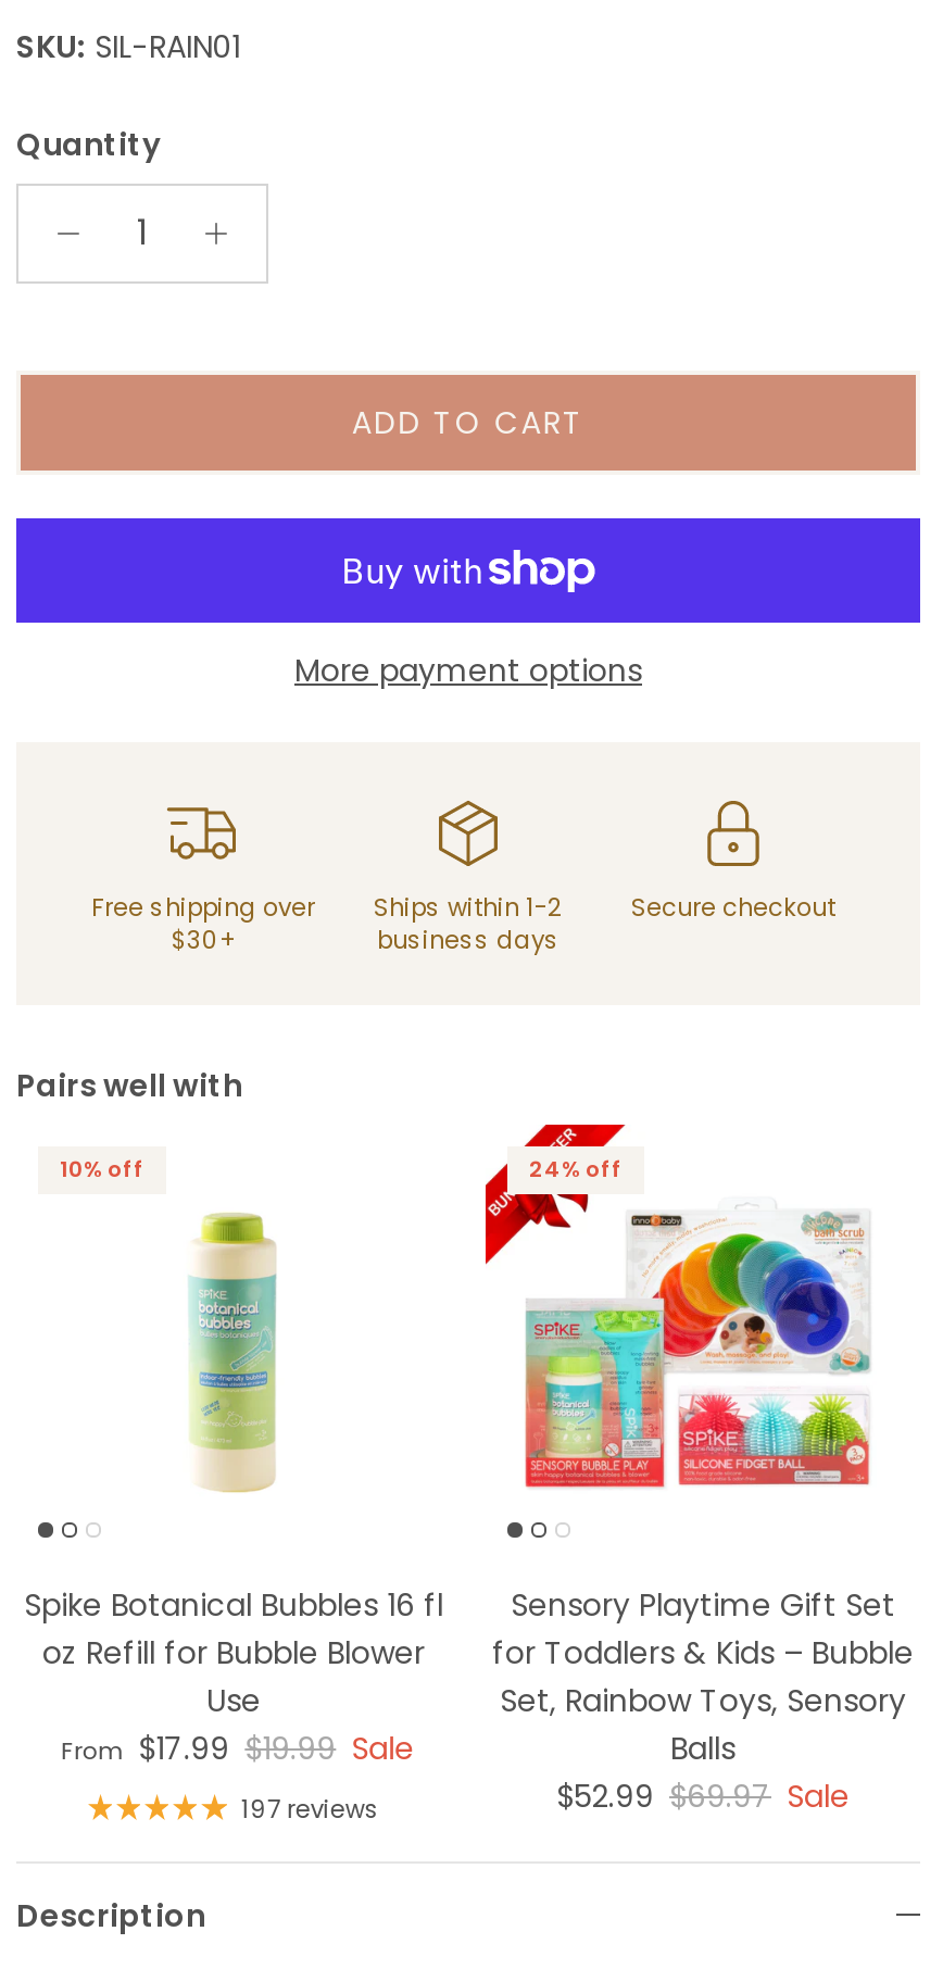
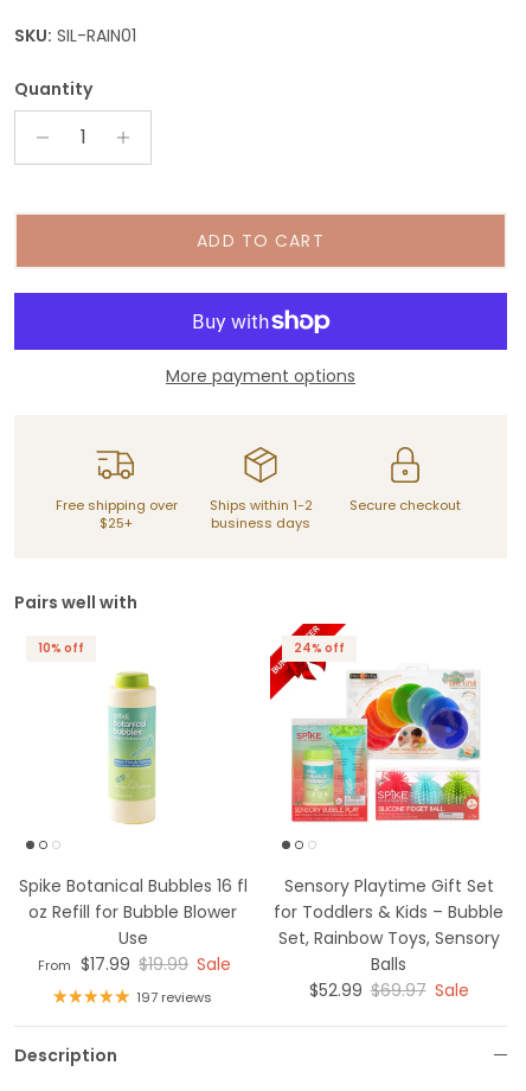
[172,922,235,957] $30+ -> [100,513,133,532] $25+

